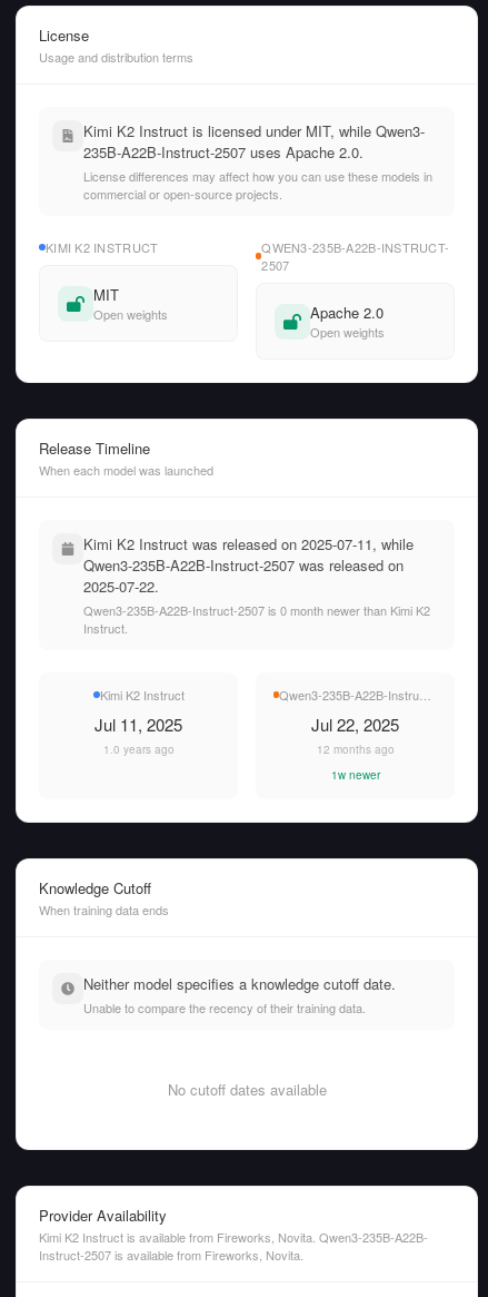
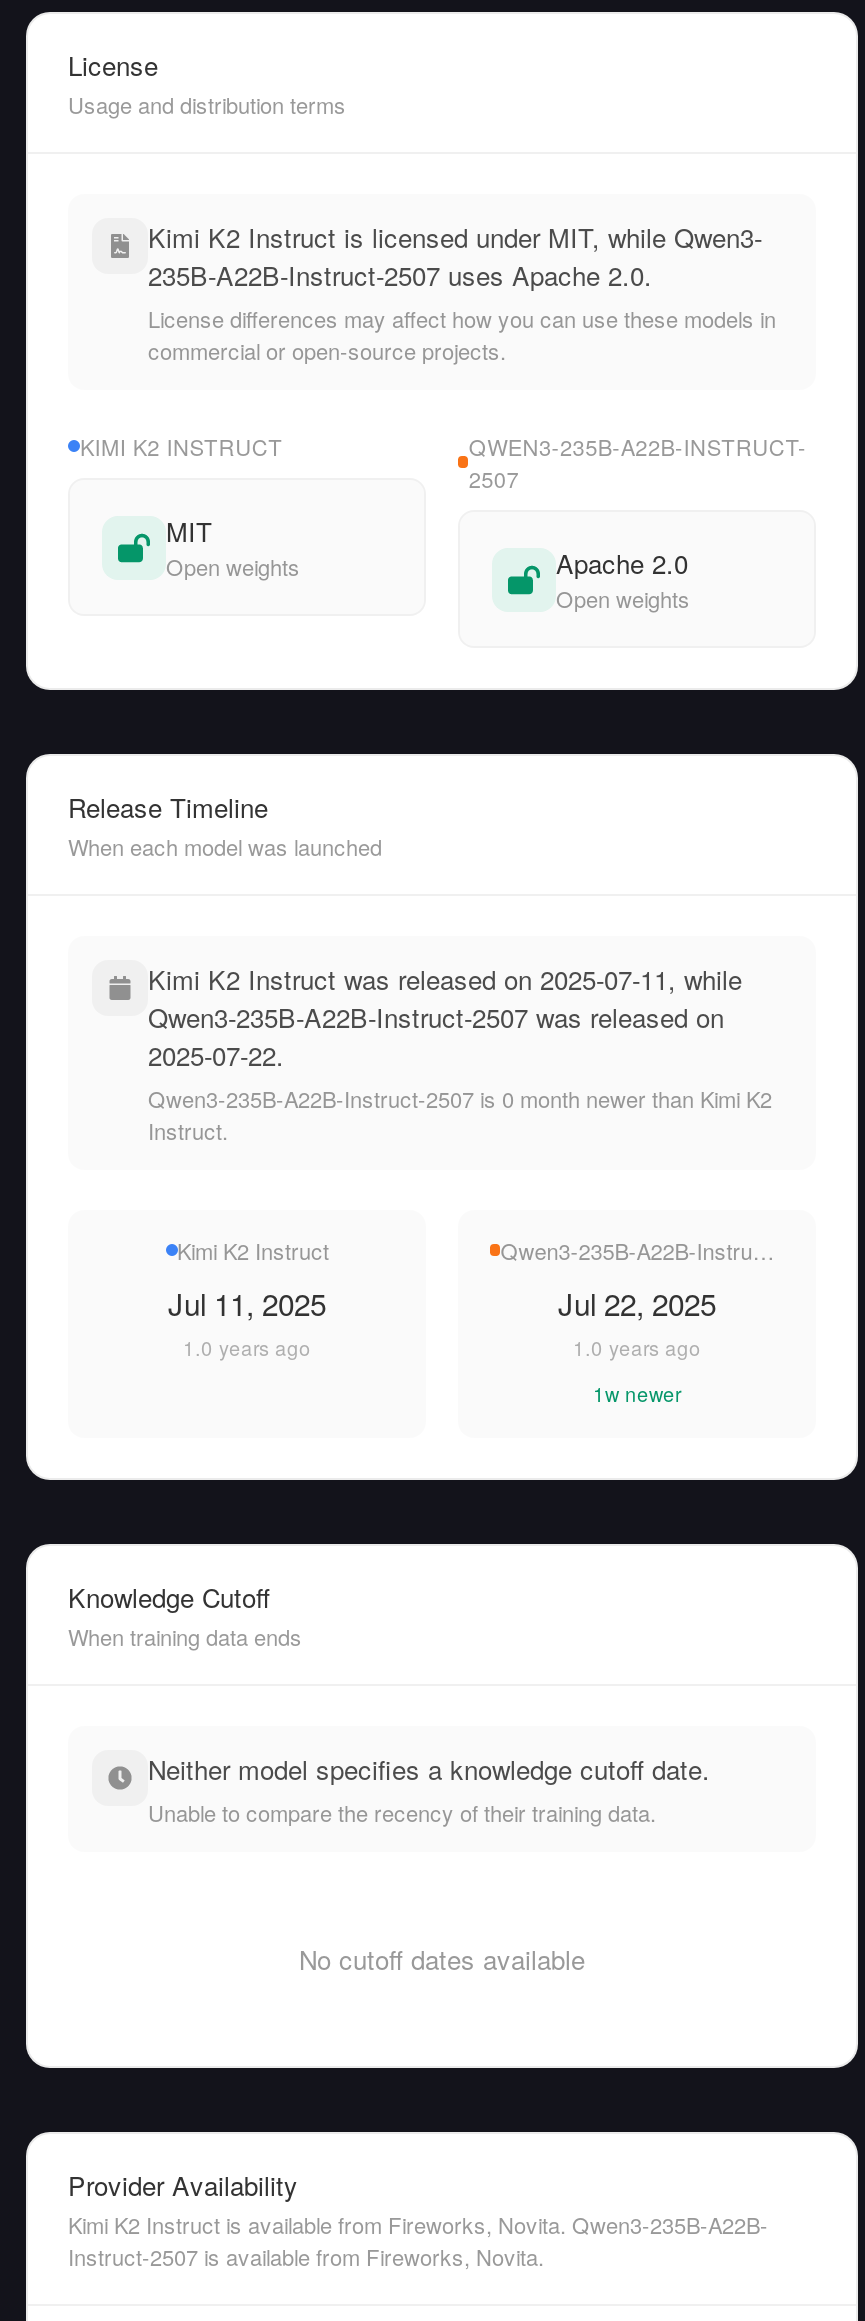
[316,741,394,757] 12 months ago -> [573,1334,701,1362] 1.0 years ago

